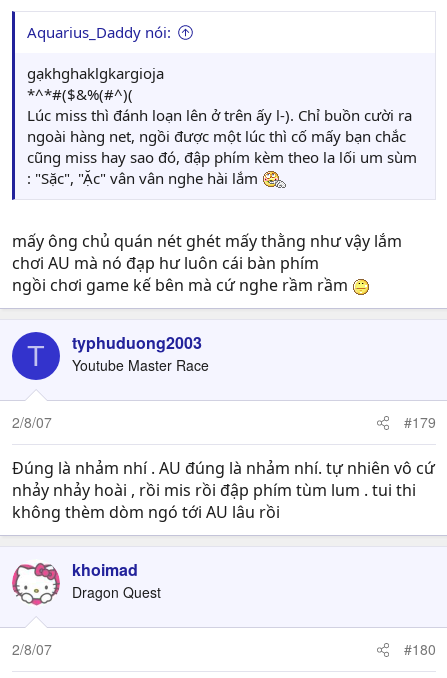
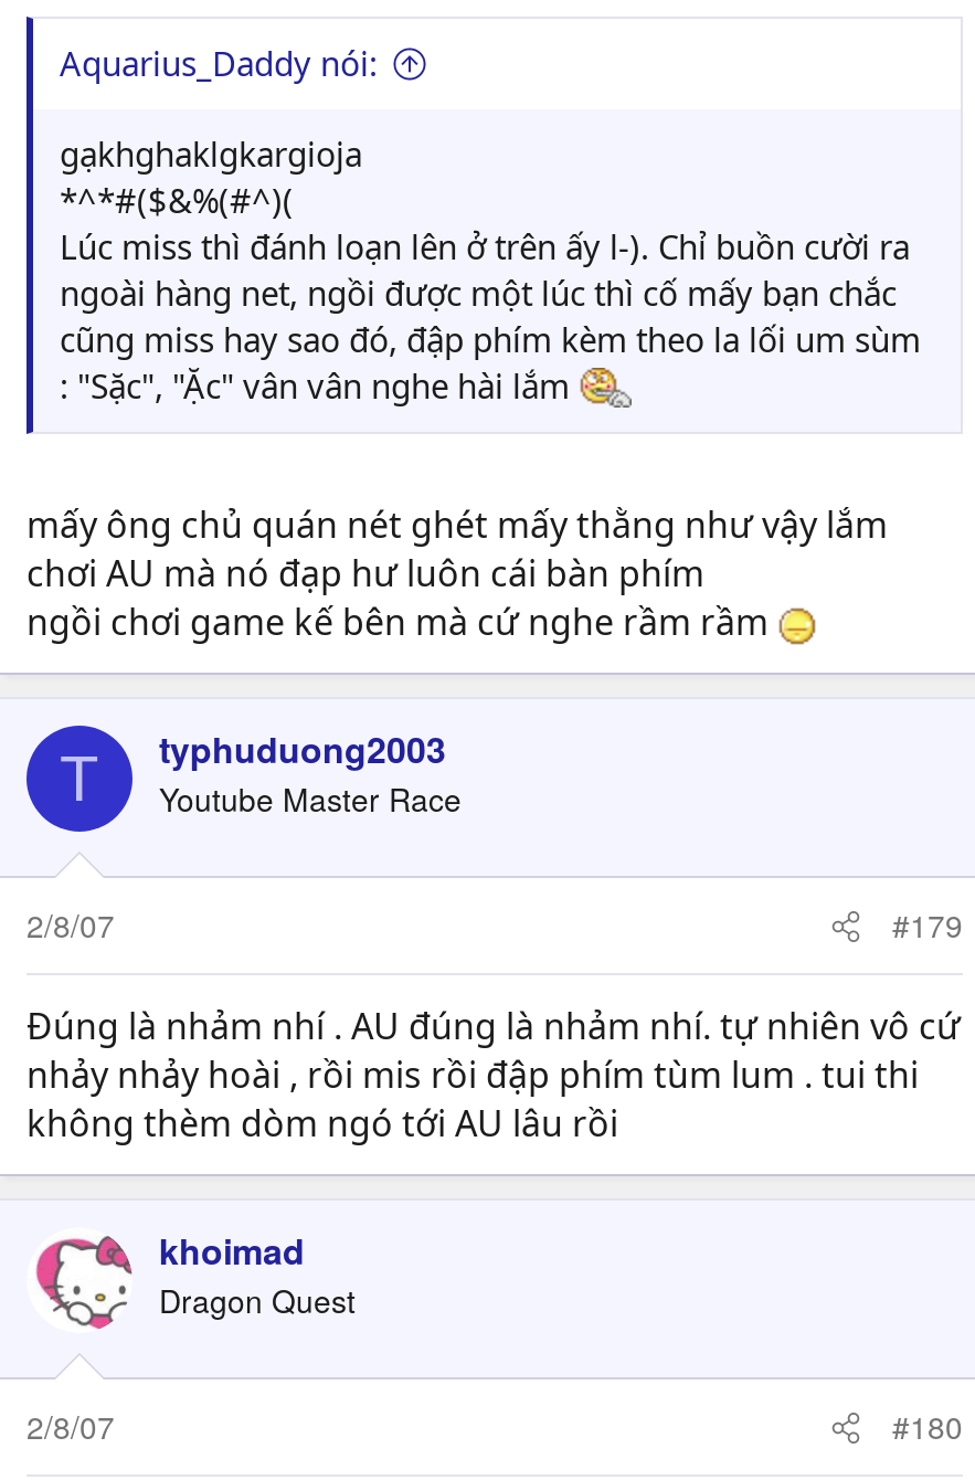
[11,562,61,607] [image] -> [27,1236,133,1331] [image]

